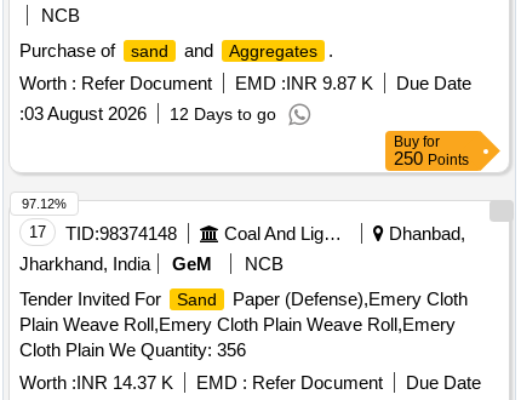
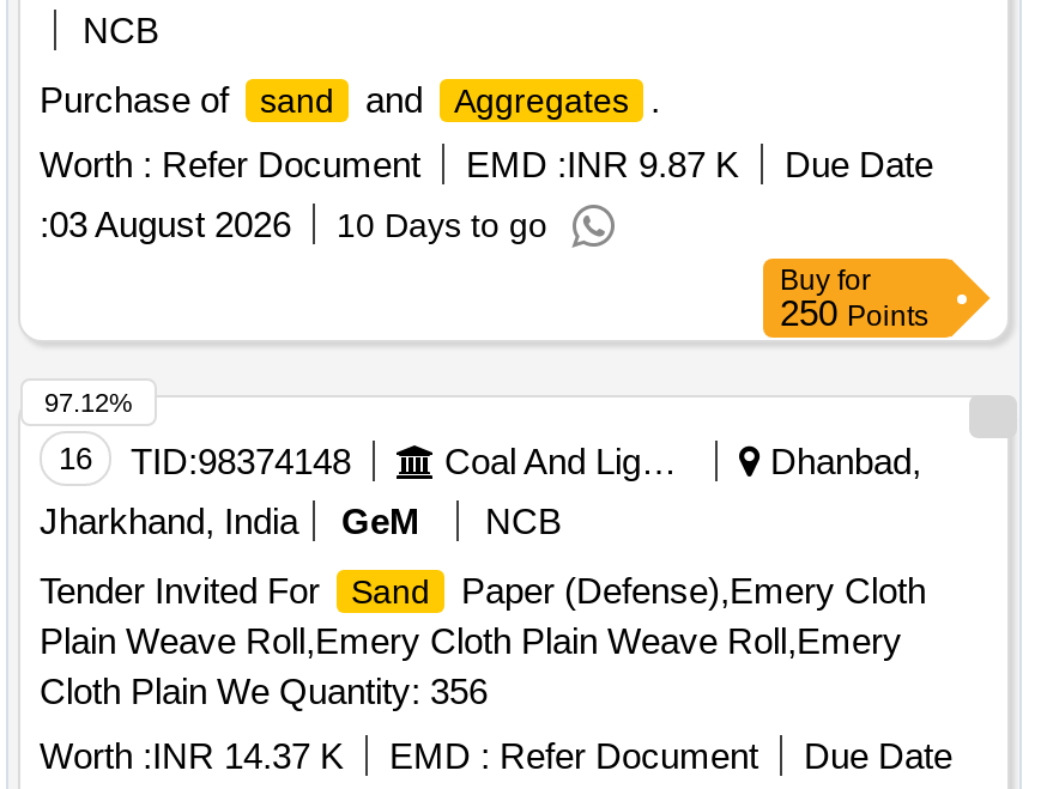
[19,103,276,124] :03 August 2026 12 Days to go -> [40,204,547,245] :03 August 2026 10 Days to go
[29,223,177,244] 17 TID:98374148 -> [59,441,351,482] 16 TID:98374148

